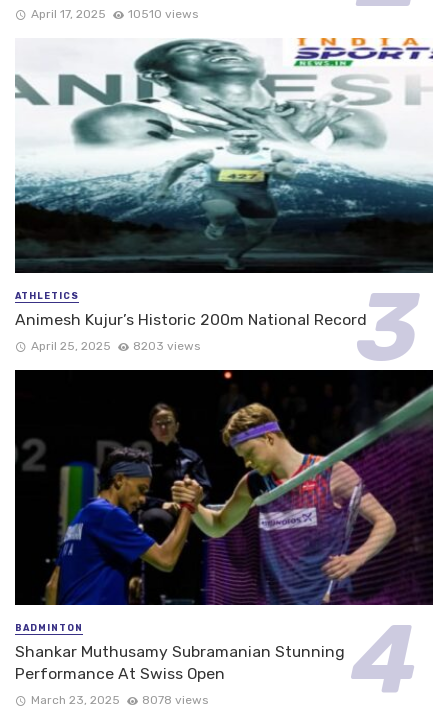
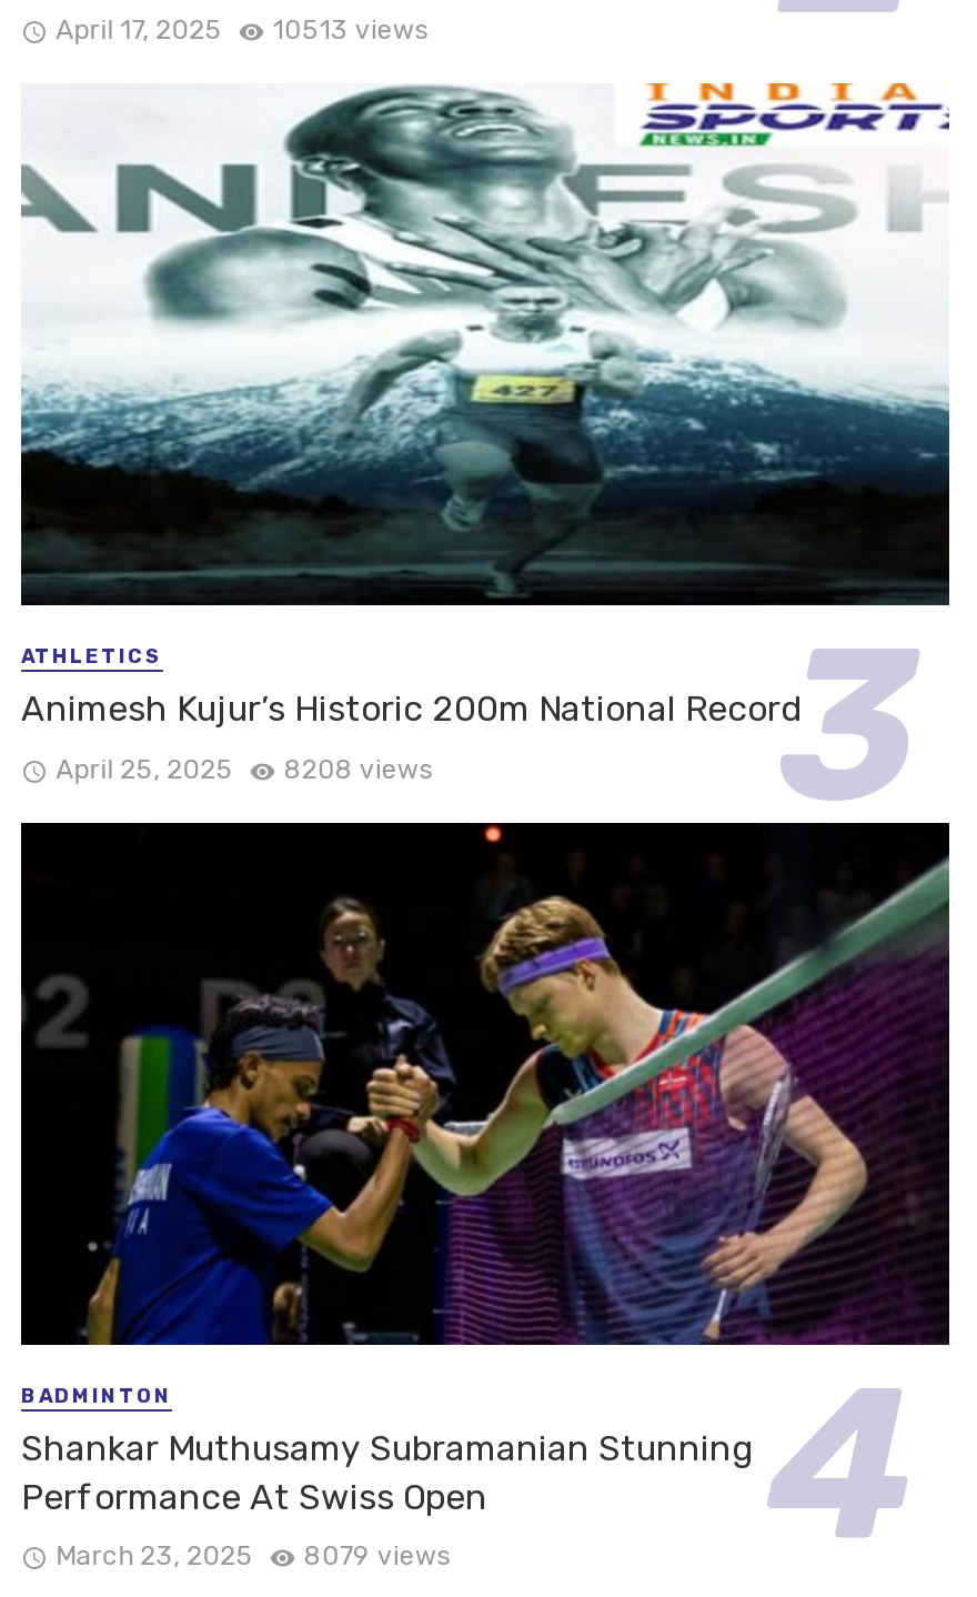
[31,7,198,21] April 17, 2025 10510 views -> [56,15,428,46] April 17, 2025 10513 views
[31,339,200,353] April 25, 2025 8203 views -> [56,754,433,785] April 25, 2025 8208 views
[31,693,208,707] March 23, 2025 8078 views -> [56,1541,451,1573] March 23, 2025 8079 views

